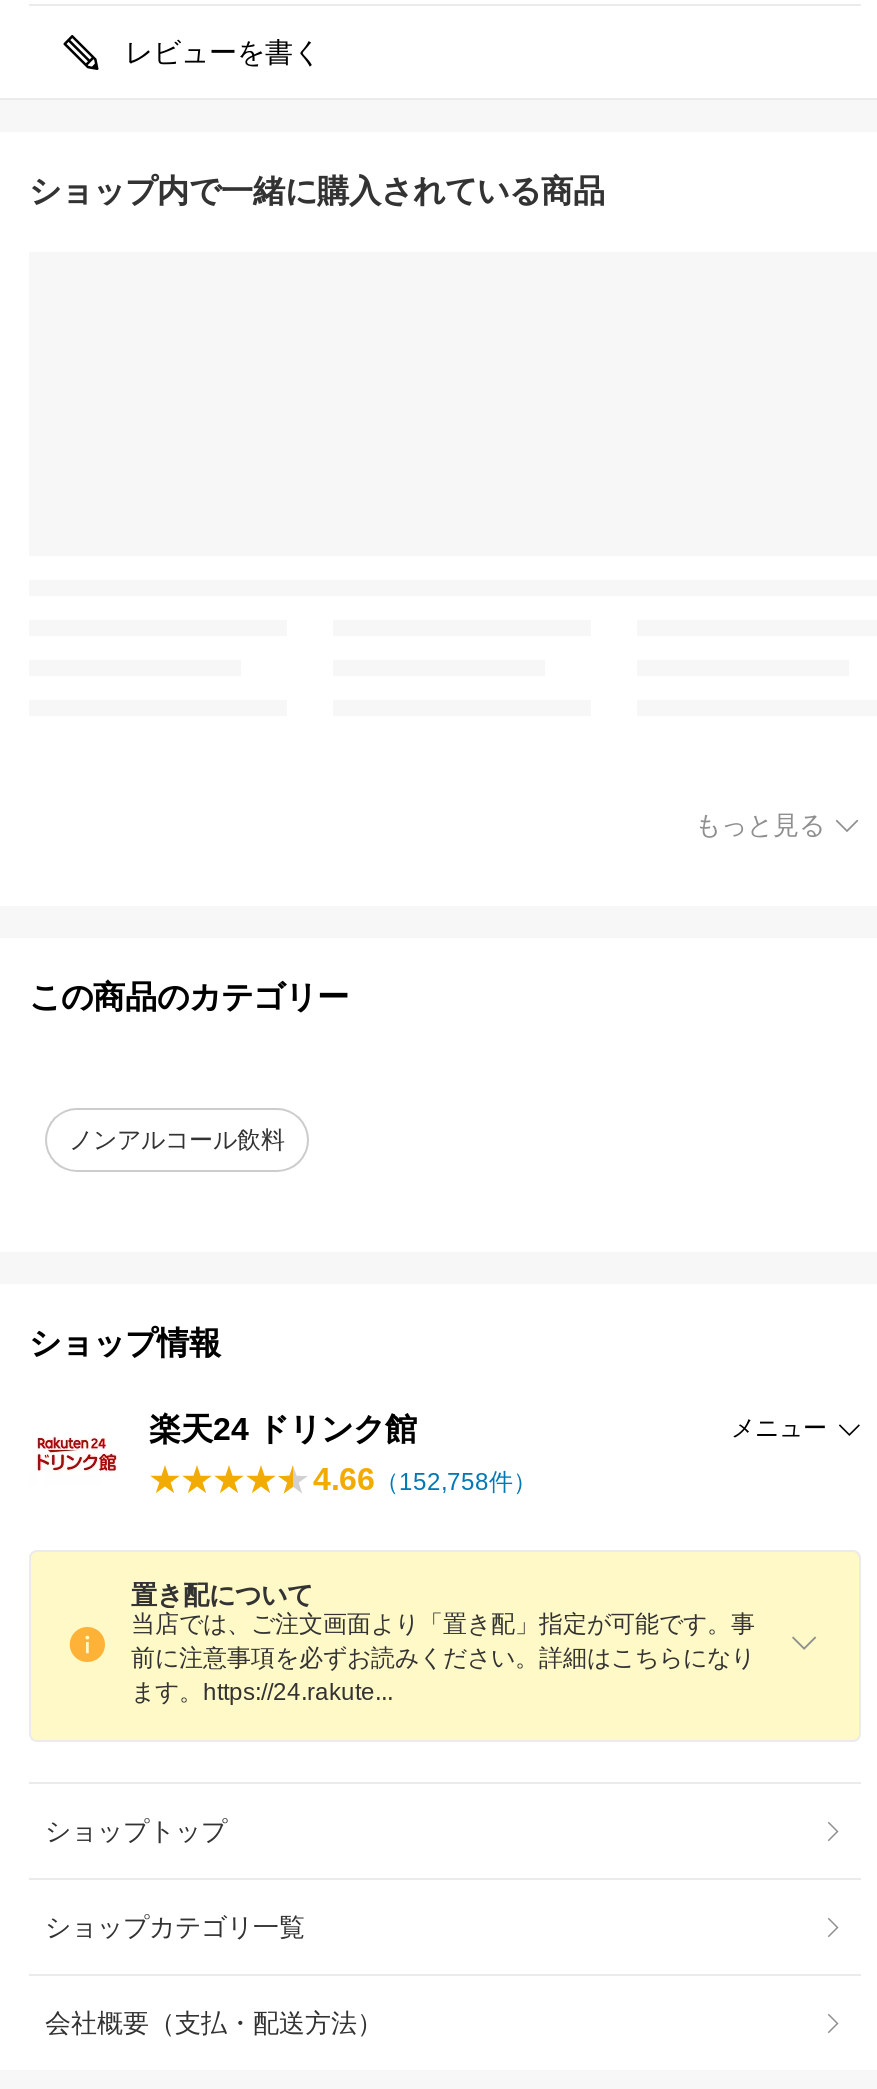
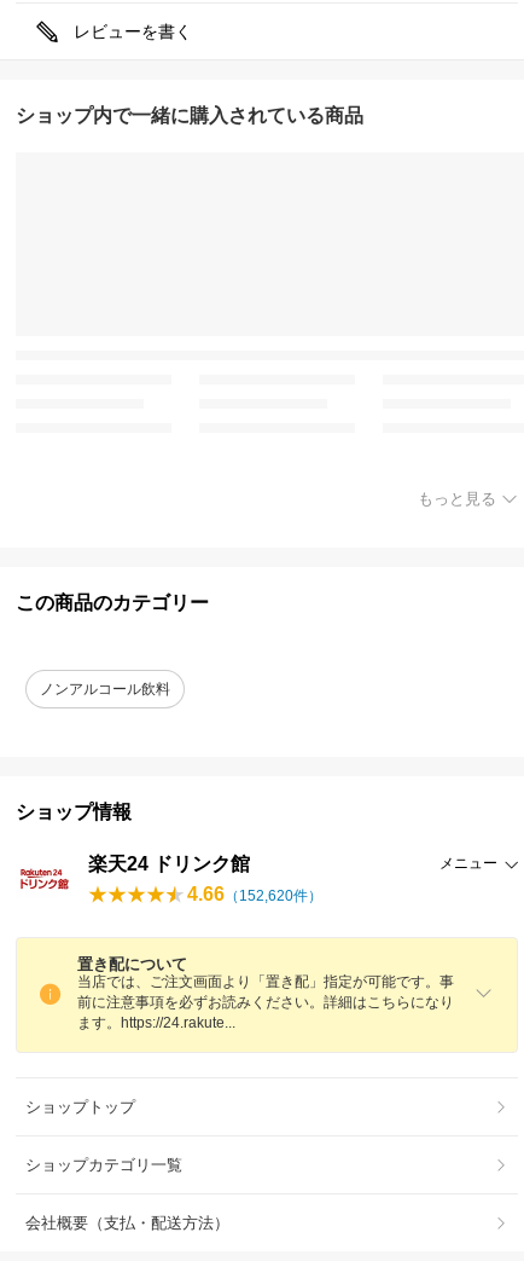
[313,1463,537,1497] 4.66（152,758件） -> [187,884,322,905] 4.66（152,620件）

